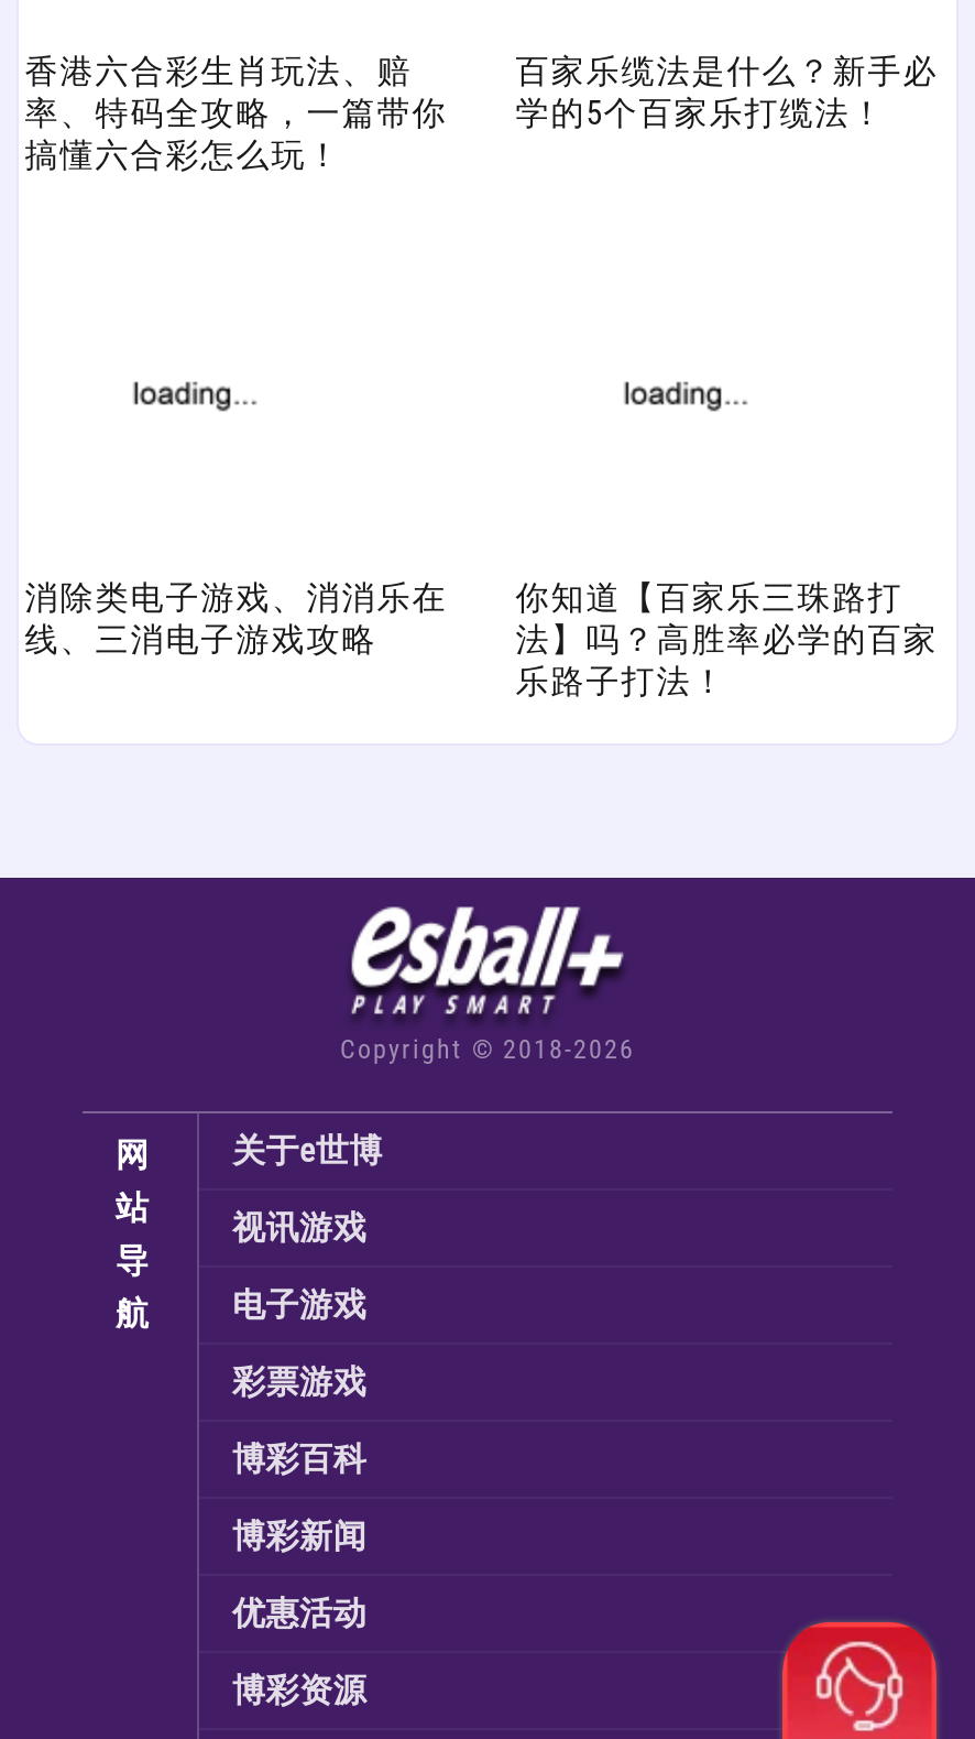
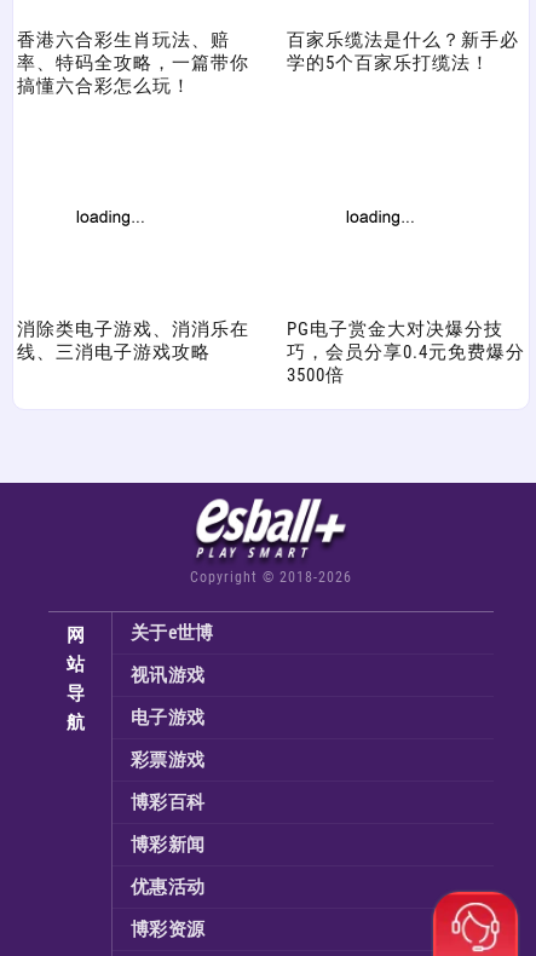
[515,579,938,702] 你知道【百家乐三珠路打 | 法】吗？高胜率必学的百家 | 乐路子打法！ -> [286,319,525,386] PG电子赏金大对决爆分技 | 巧，会员分享0.4元免费爆分 | 3500倍

